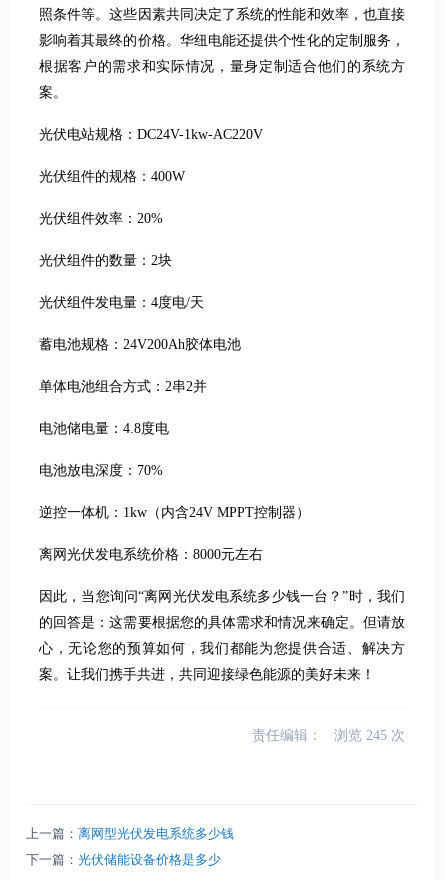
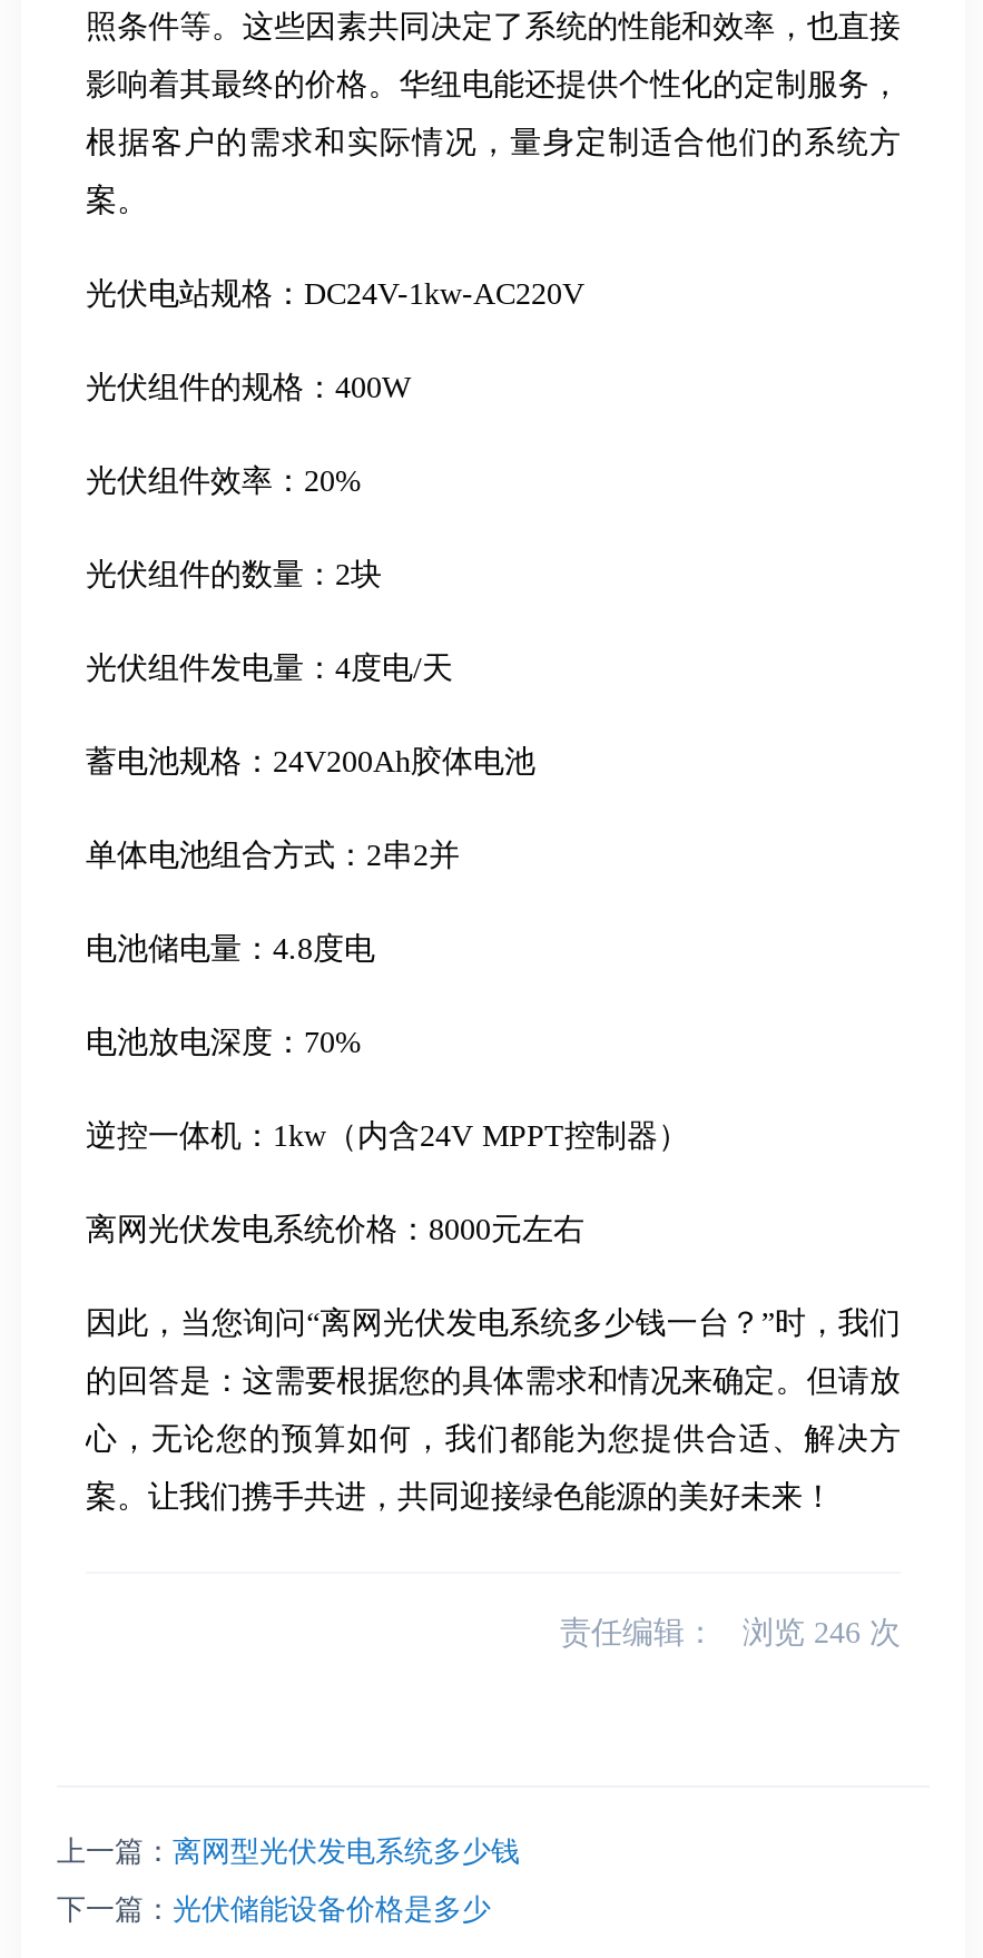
[252,727,405,742] 责任编辑：浏览245次 -> [560,1615,901,1648] 责任编辑：浏览246次

